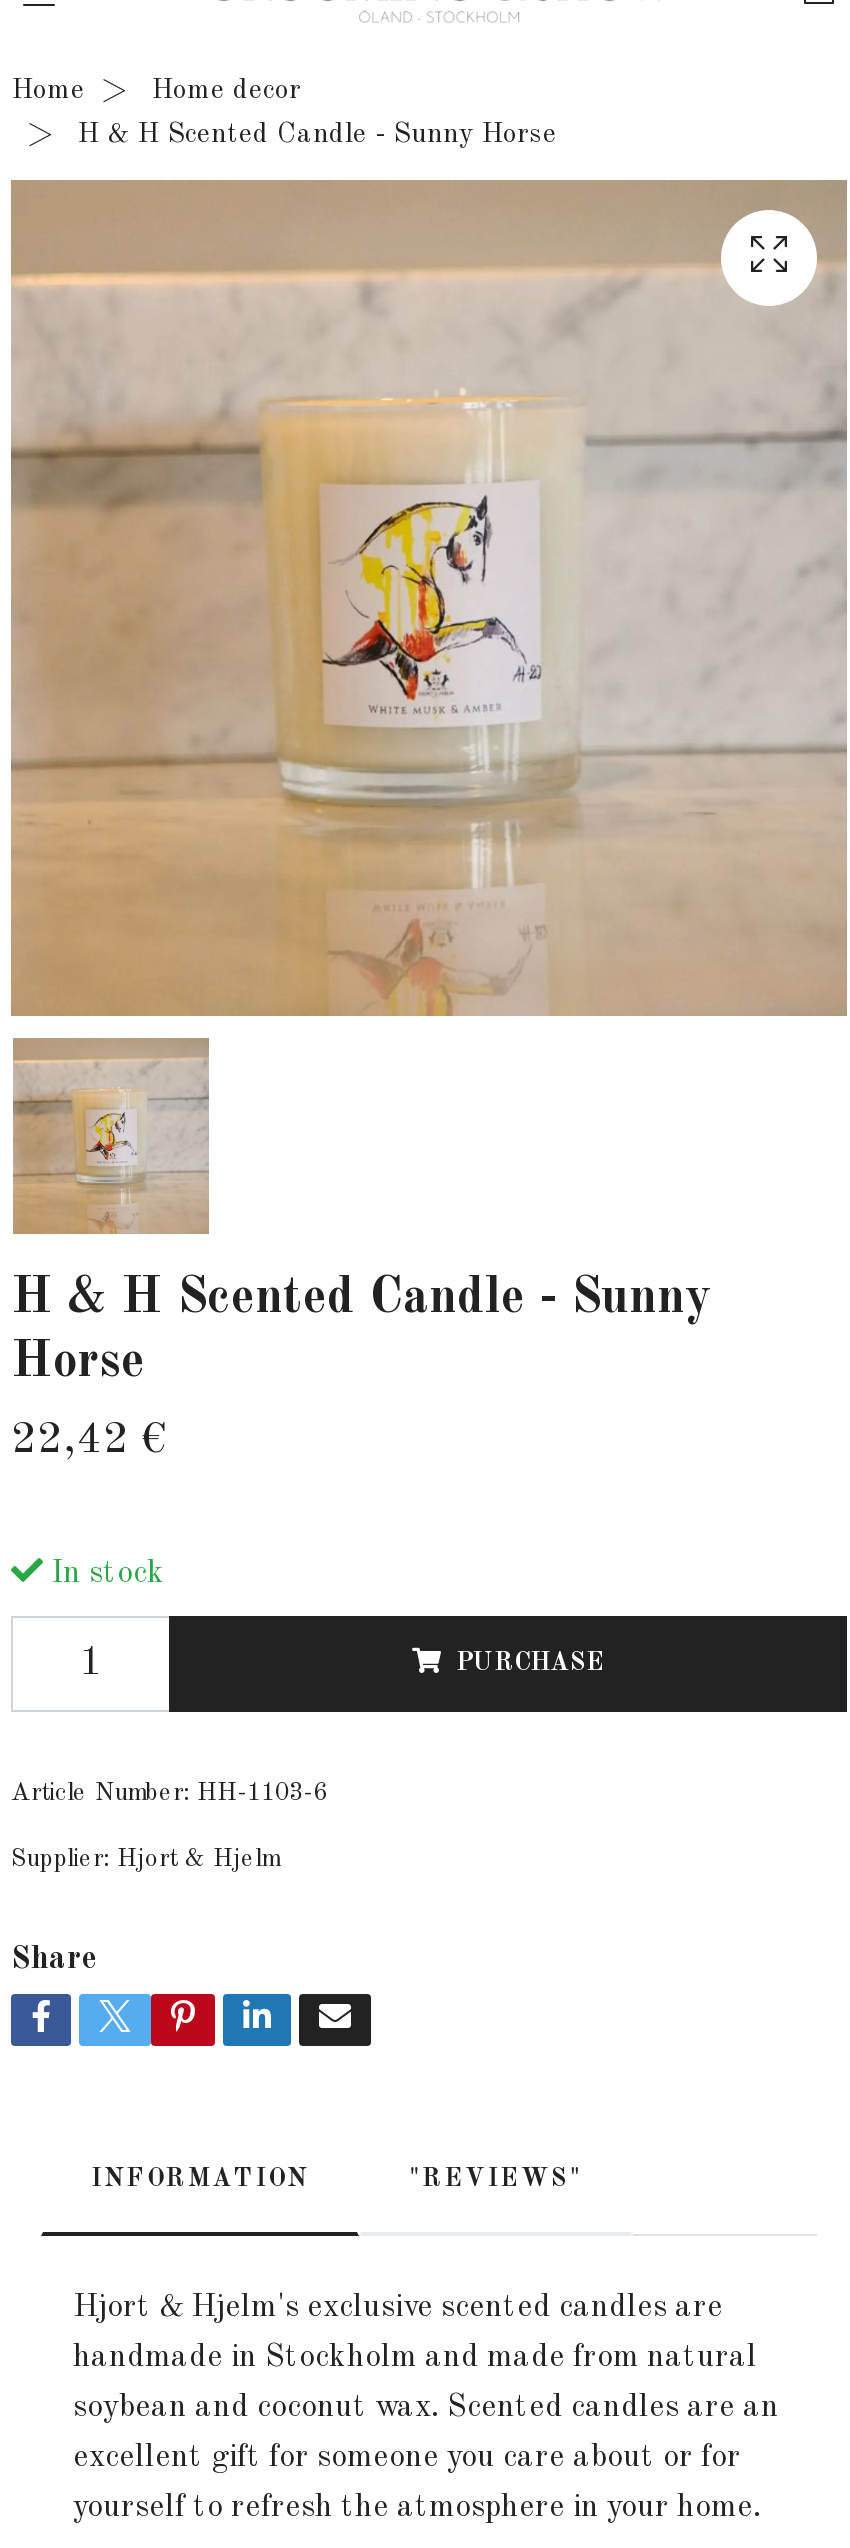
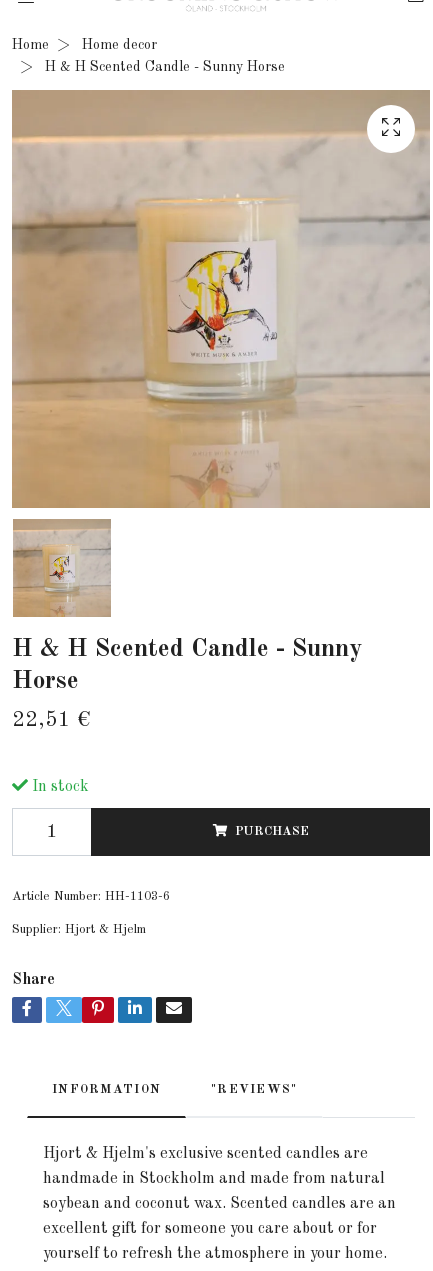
[11,1418,167,1462] 22,42 € -> [12,709,90,731] 22,51 €

